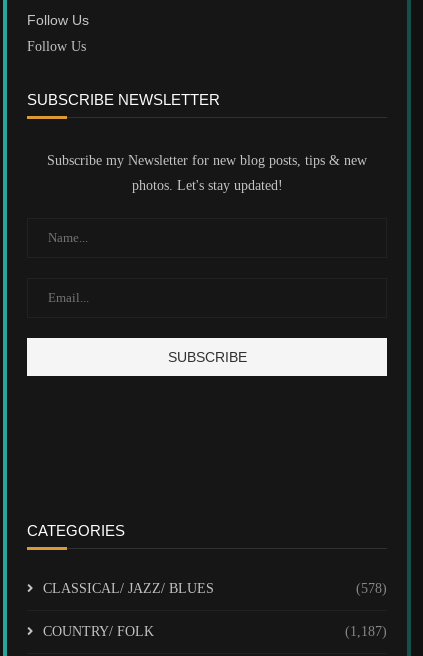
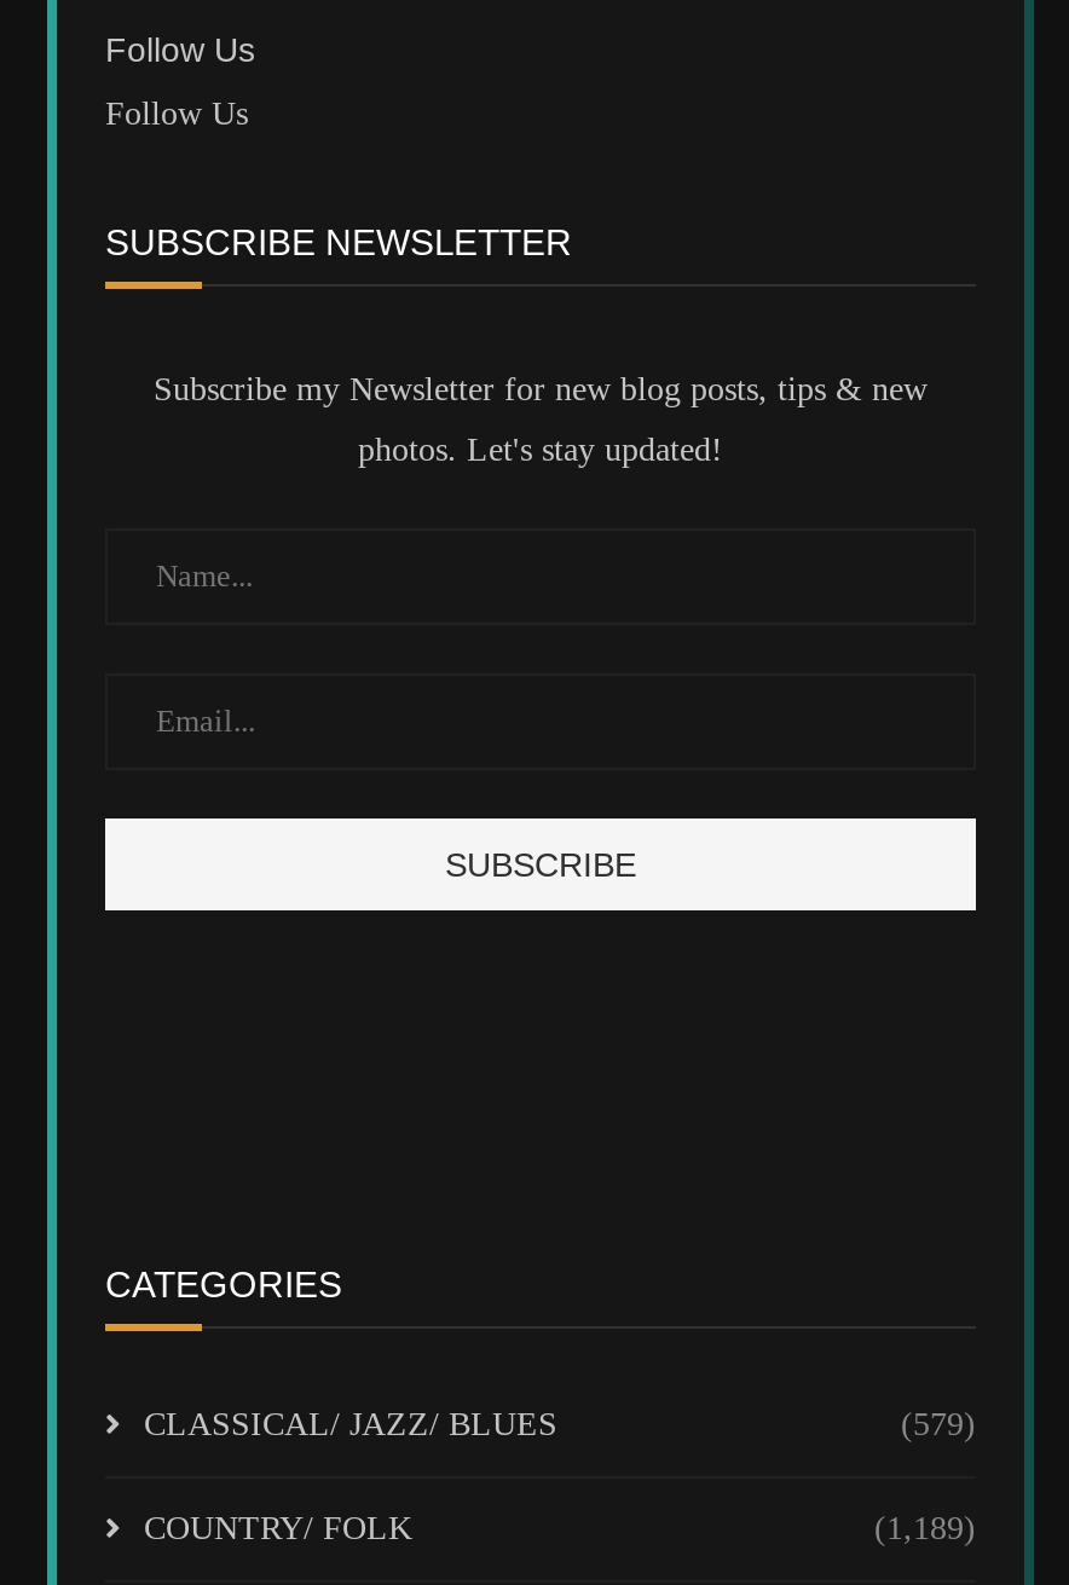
[356,581,387,596] (578) -> [901,1406,976,1442] (579)
[345,624,387,639] (1,187) -> [874,1510,976,1546] (1,189)

